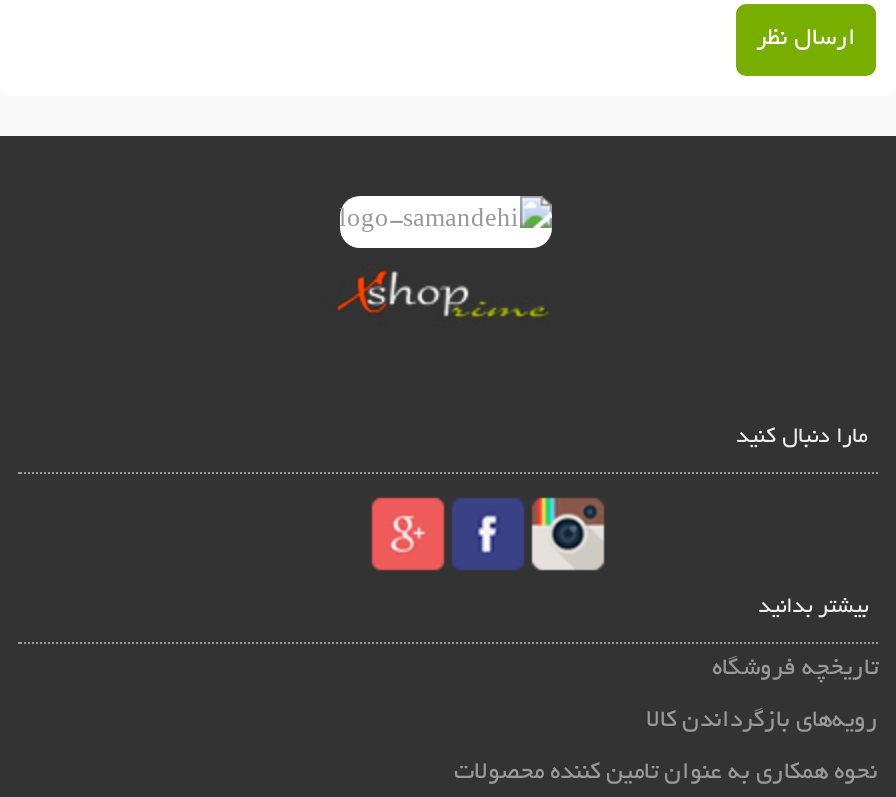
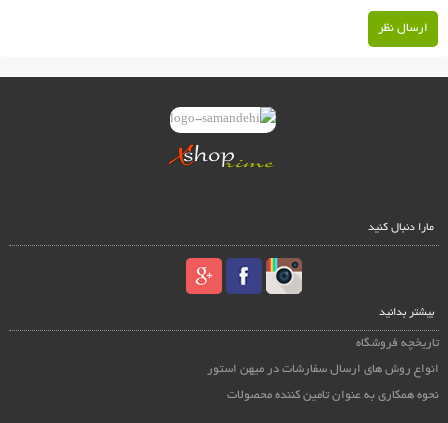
[646,707,878,733] رویه‌های بازگرداندن کالا -> [207,363,439,376] انواع روش های ارسال سفارشات در میهن استور

